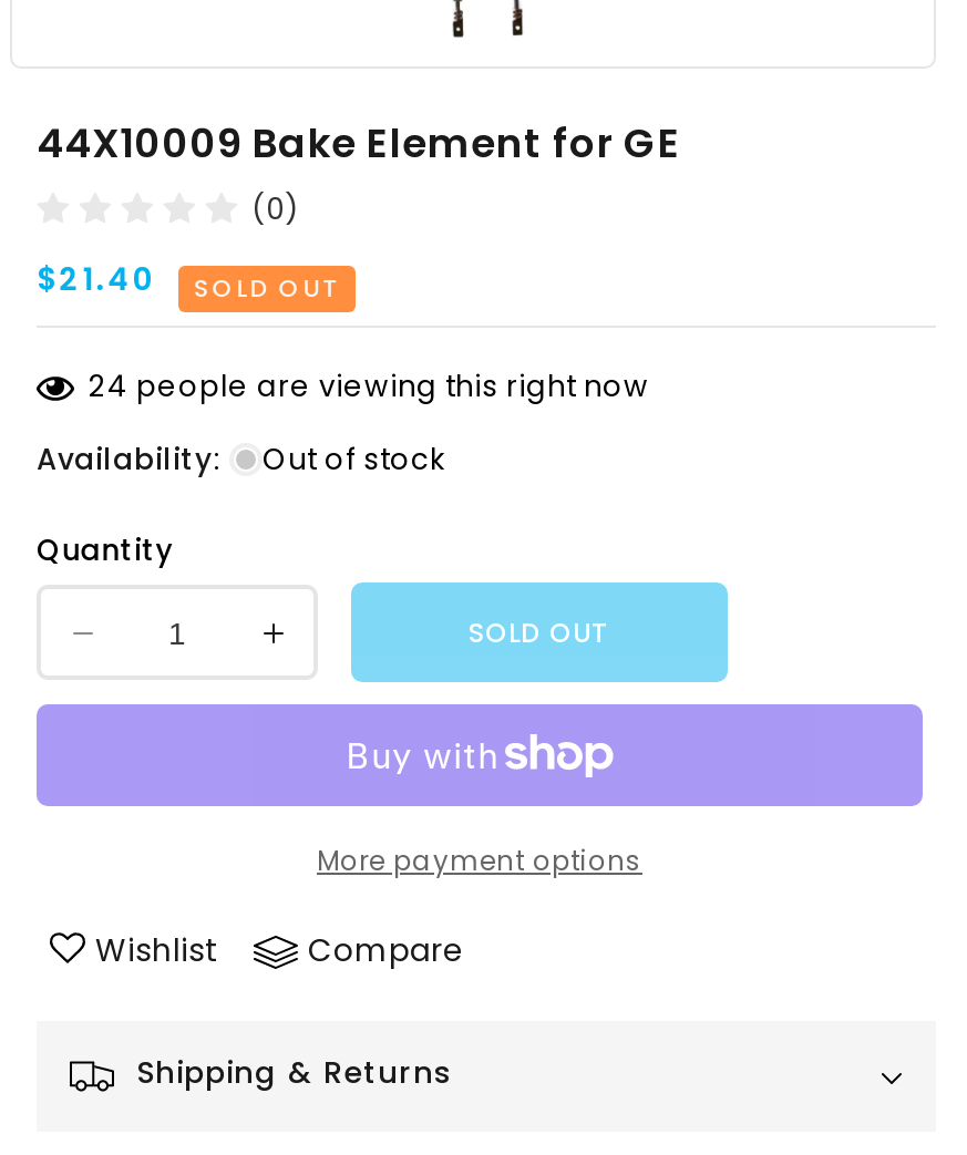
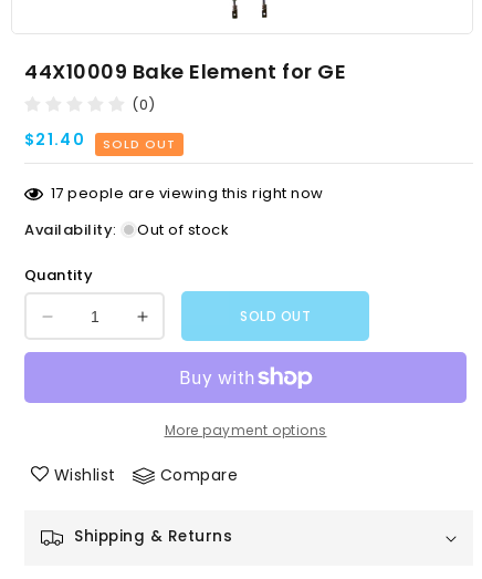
[89,366,649,408] 24 people are viewing this right now -> [50,183,323,204] 17 people are viewing this right now

